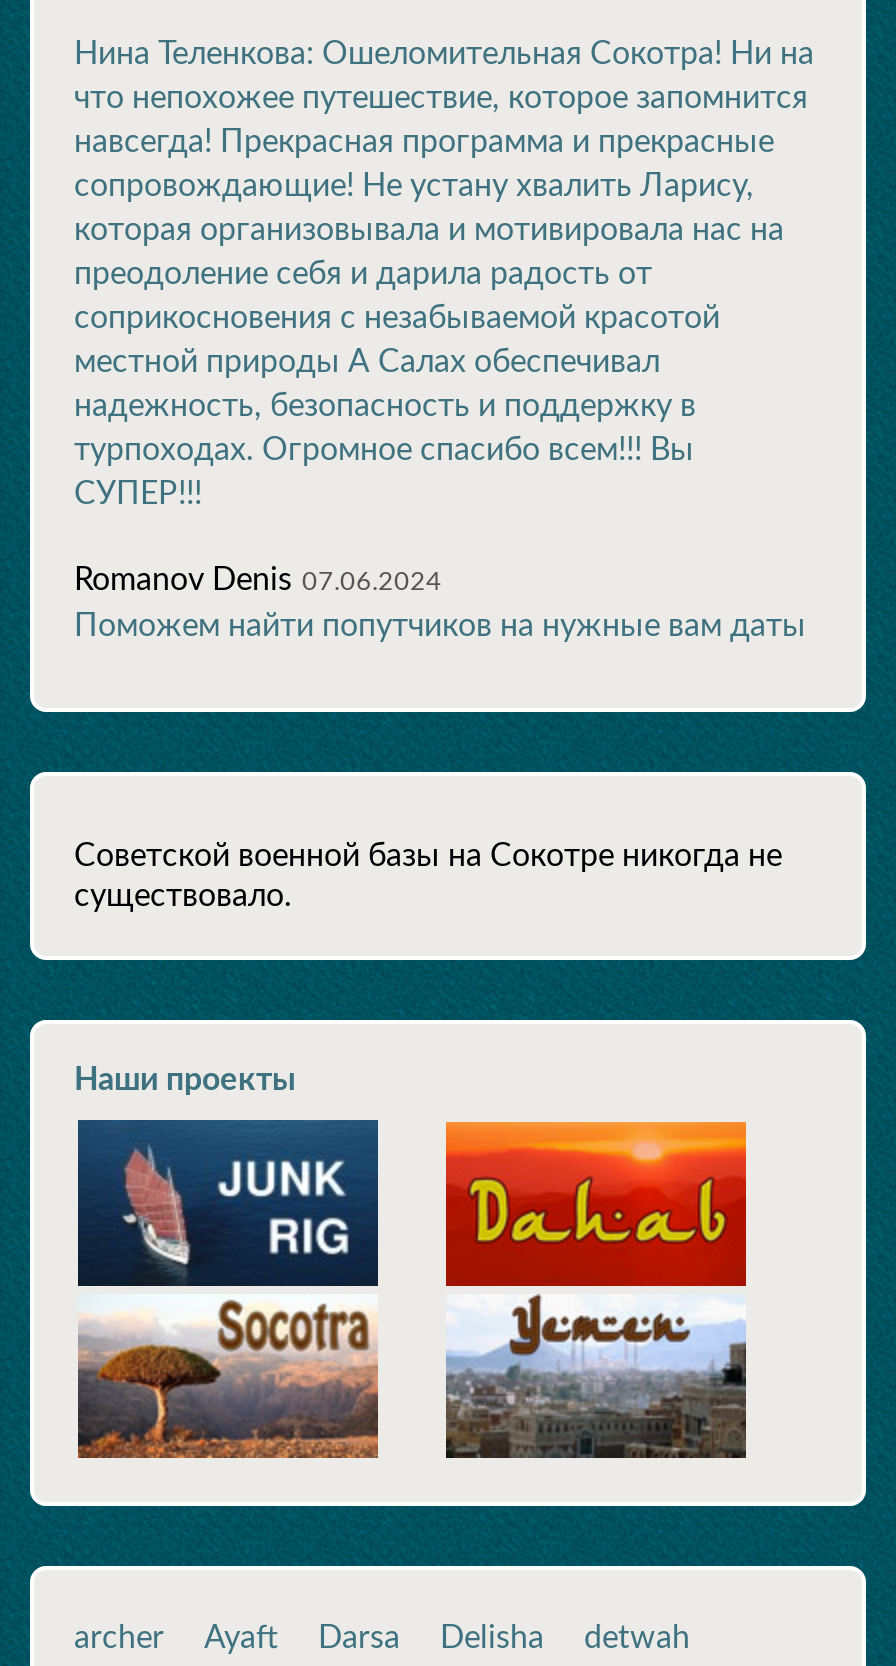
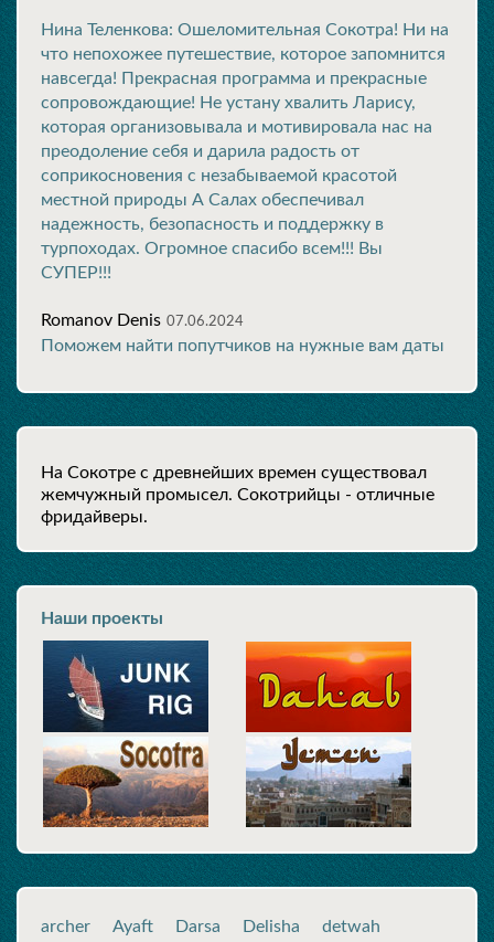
[74,840,782,912] Советской военной базы на Сокотре никогда не | существовало. -> [41,464,434,526] На Сокотре с древнейших времен существовал | жемчужный промысел. Сокотрийцы - отличные | фридайверы.

